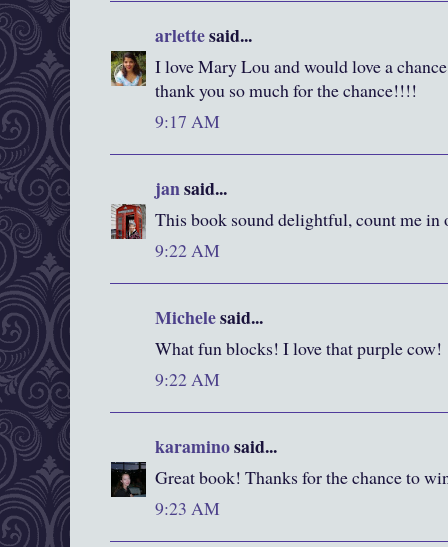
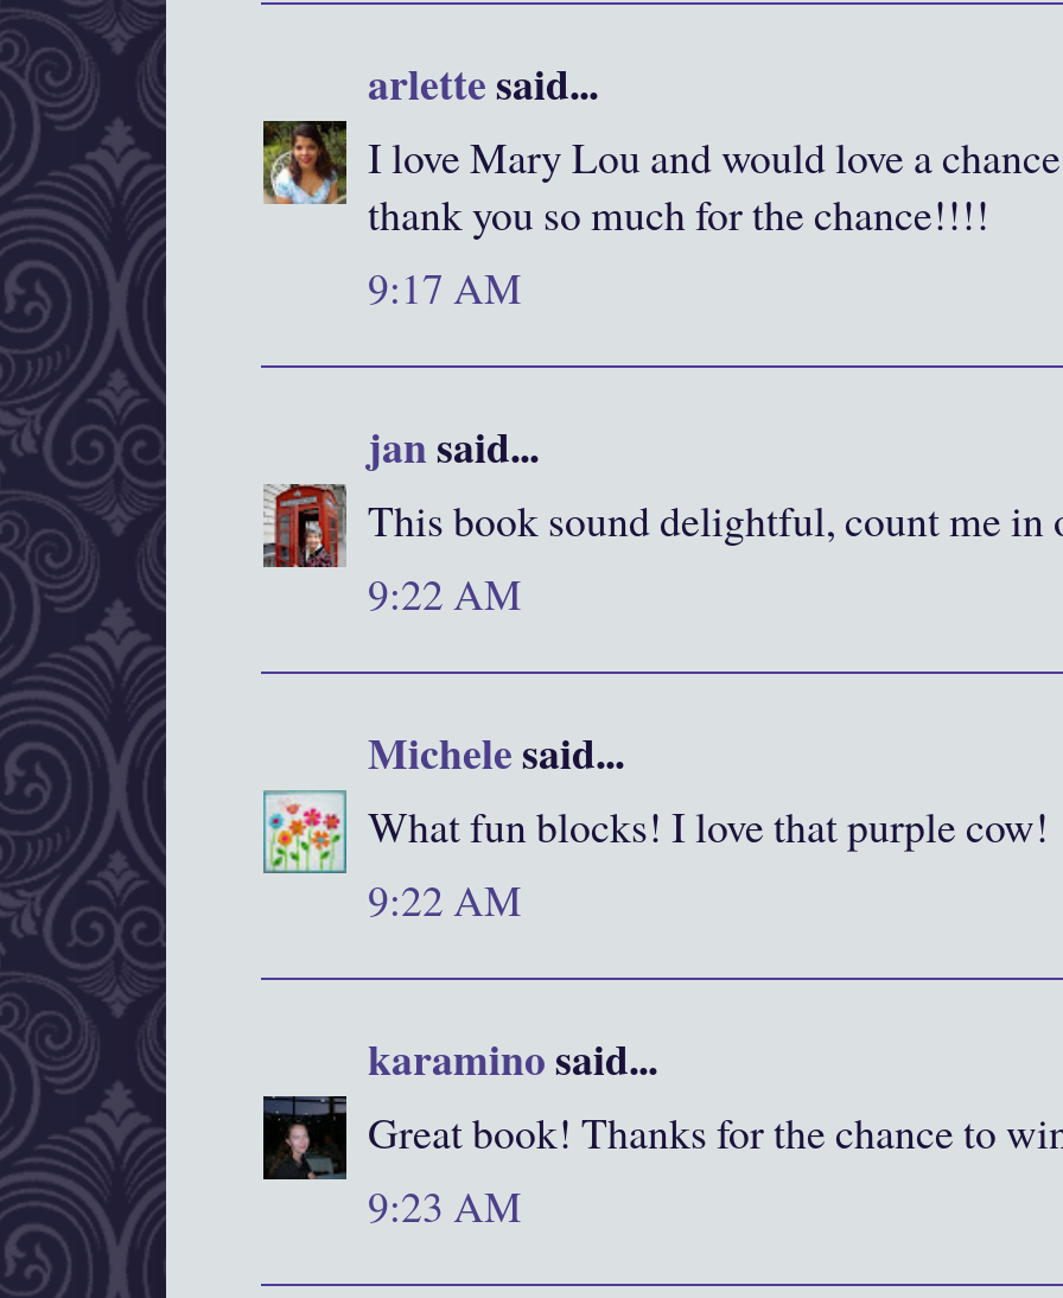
none -> [261,788,349,876] [image]

